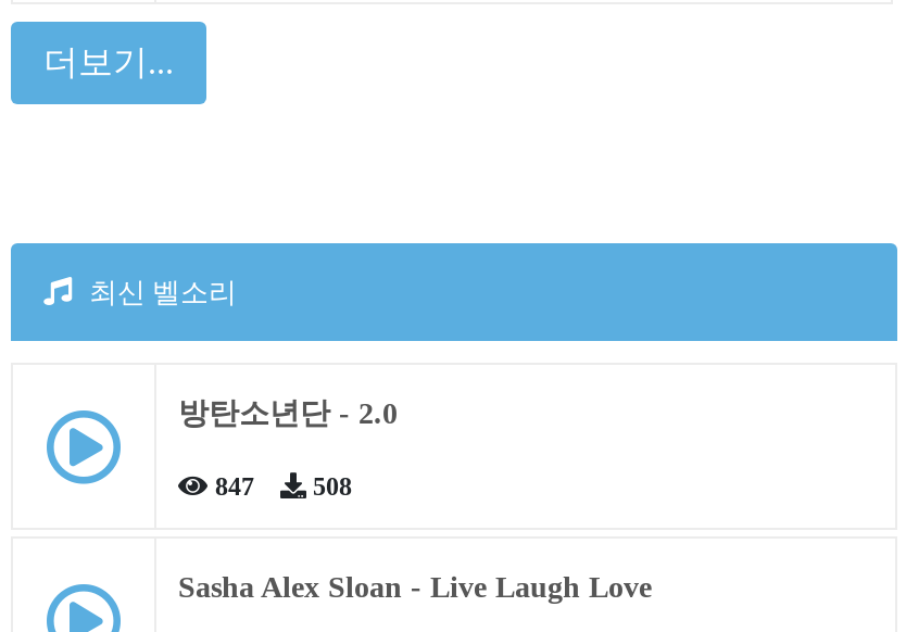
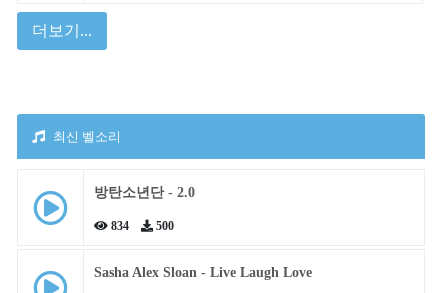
[209,471,254,500] 847 -> [108,219,129,232] 834
[306,471,352,500] 508 -> [153,219,174,232] 500

